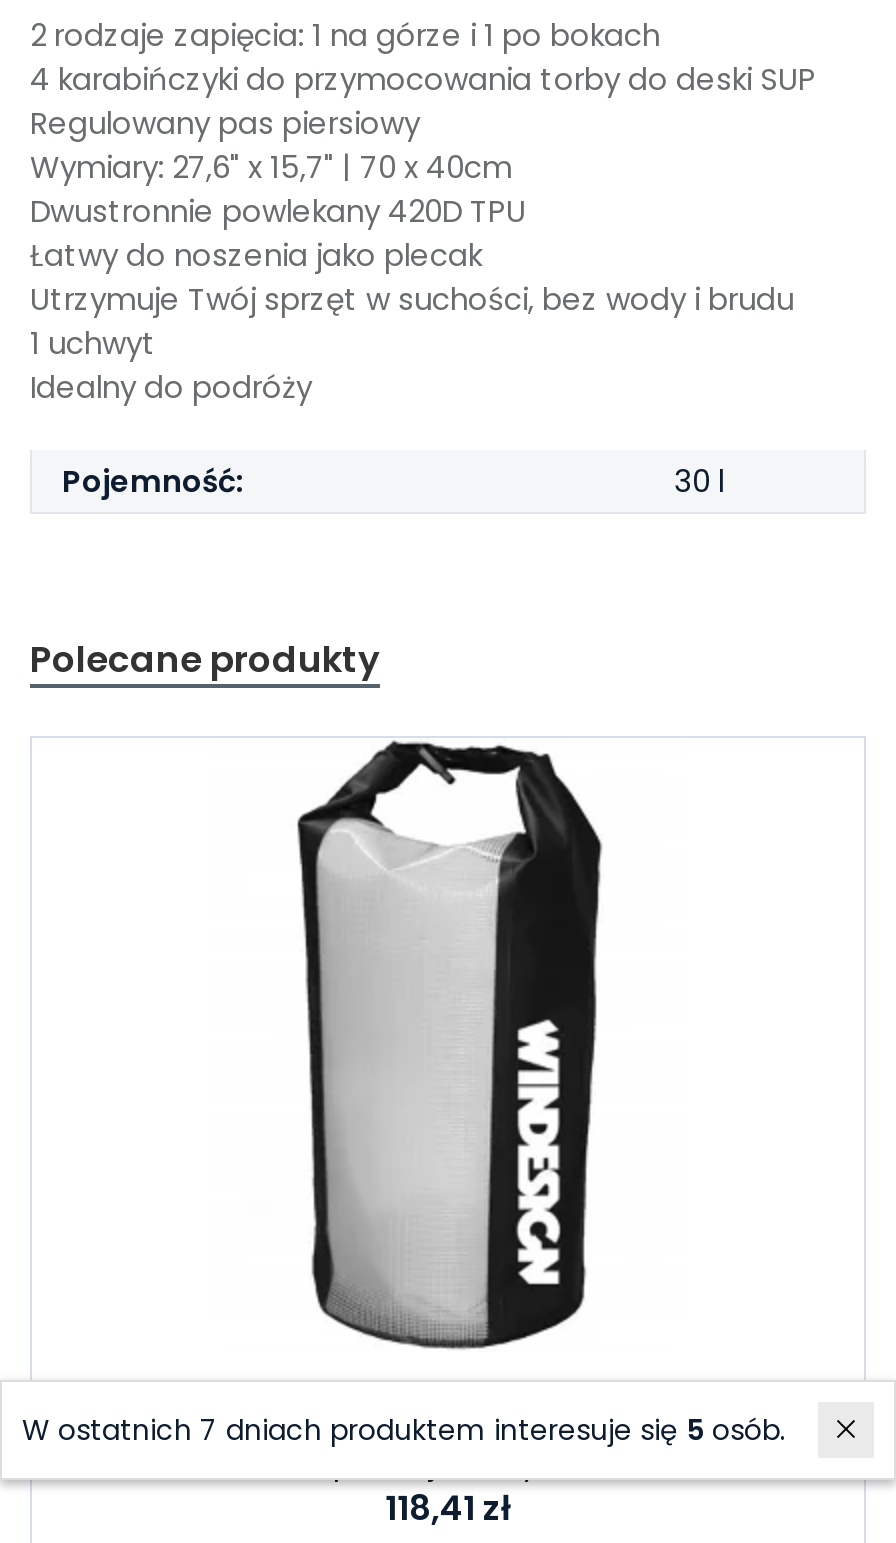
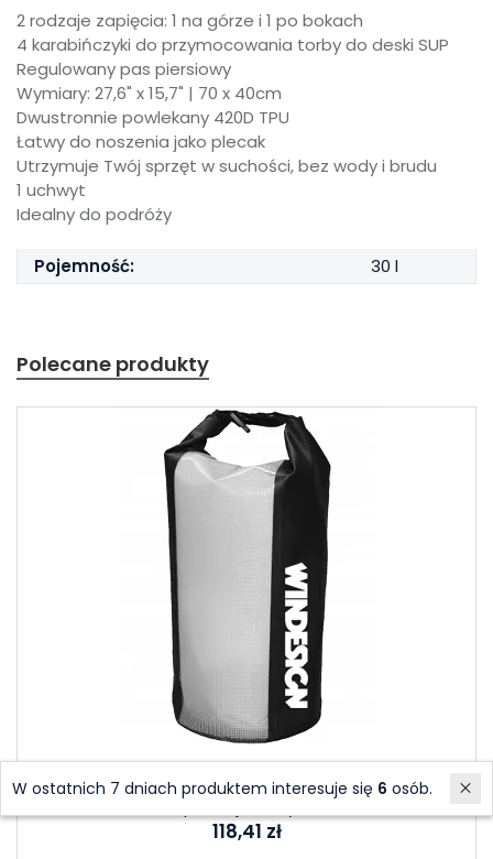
[22,1409,786,1449] W ostatnich 7 dniach produktem interesuje się 5 osób. -> [12,777,432,799] W ostatnich 7 dniach produktem interesuje się 6 osób.

